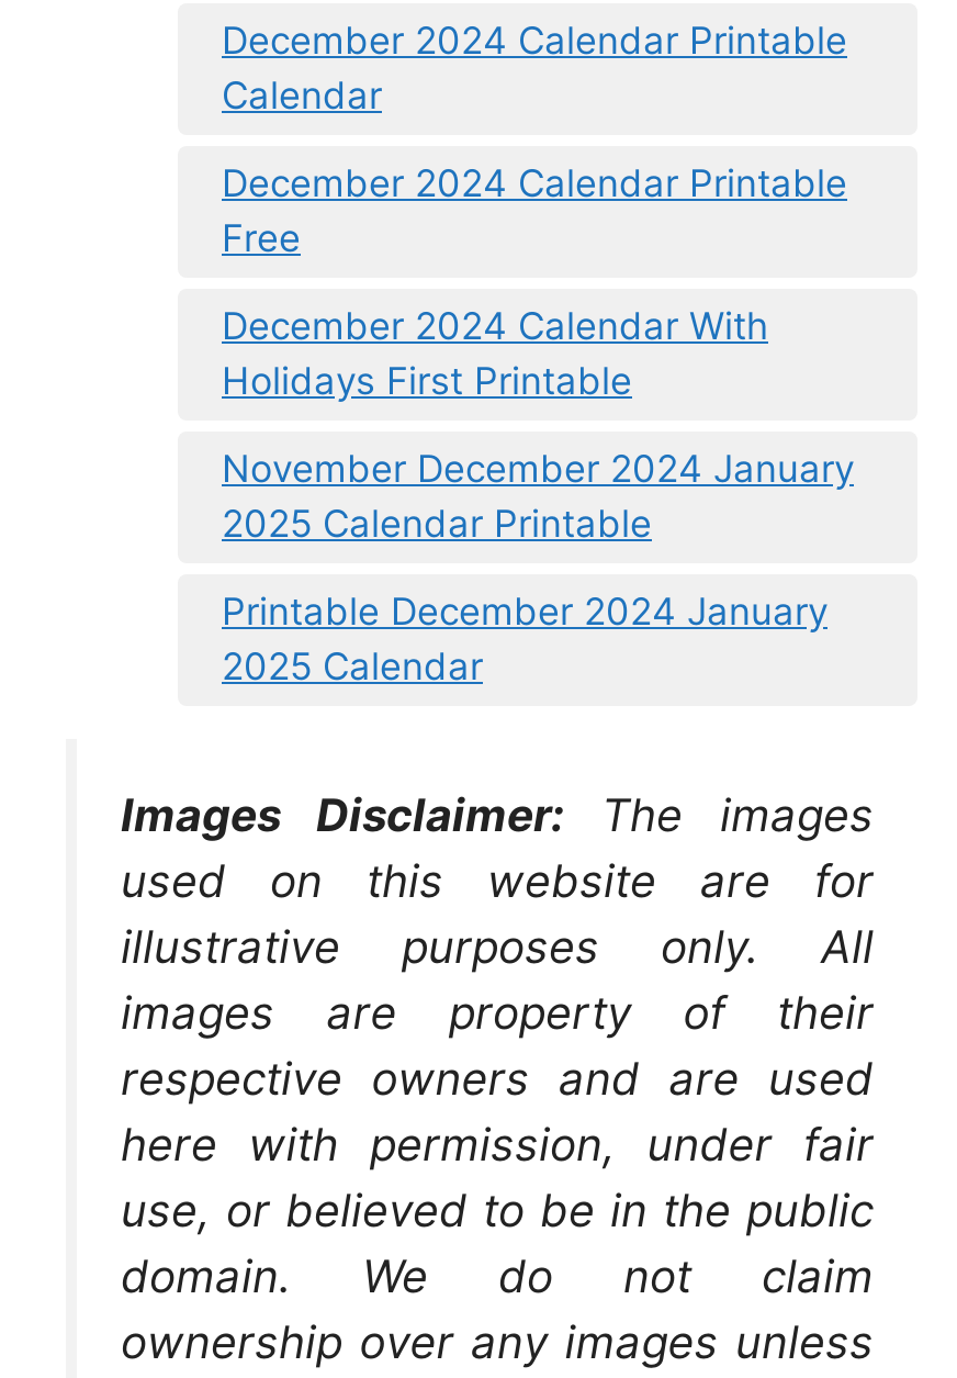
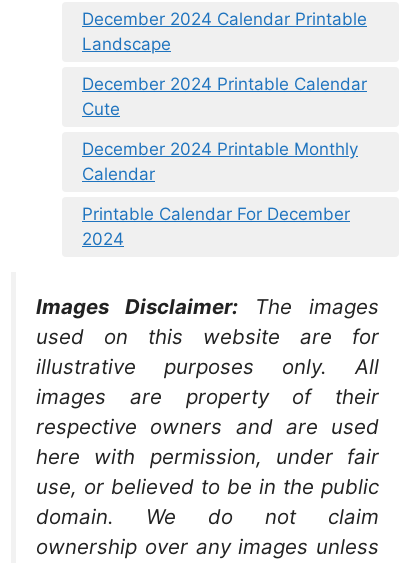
none -> [82,34,367,159] Landscape | December 2024 Printable Calendar | Cute | December 2024 Printable Monthly
moved [222,74,382,118] -> [82,164,155,184]: Calendar
[222,162,854,689] December 2024 Calendar Printable | Free | December 2024 Calendar With | Holidays First Printable | November December 2024 January | 2025 Calendar Printable | Printable December 2024 January | 2025 Calendar -> [82,204,350,249] Printable Calendar For December | 2024

